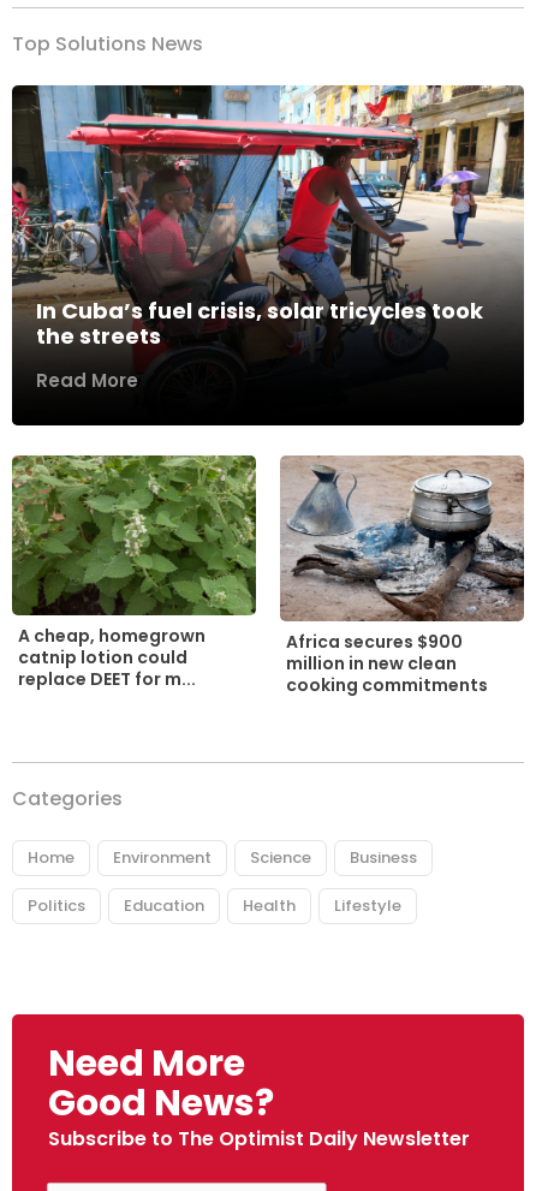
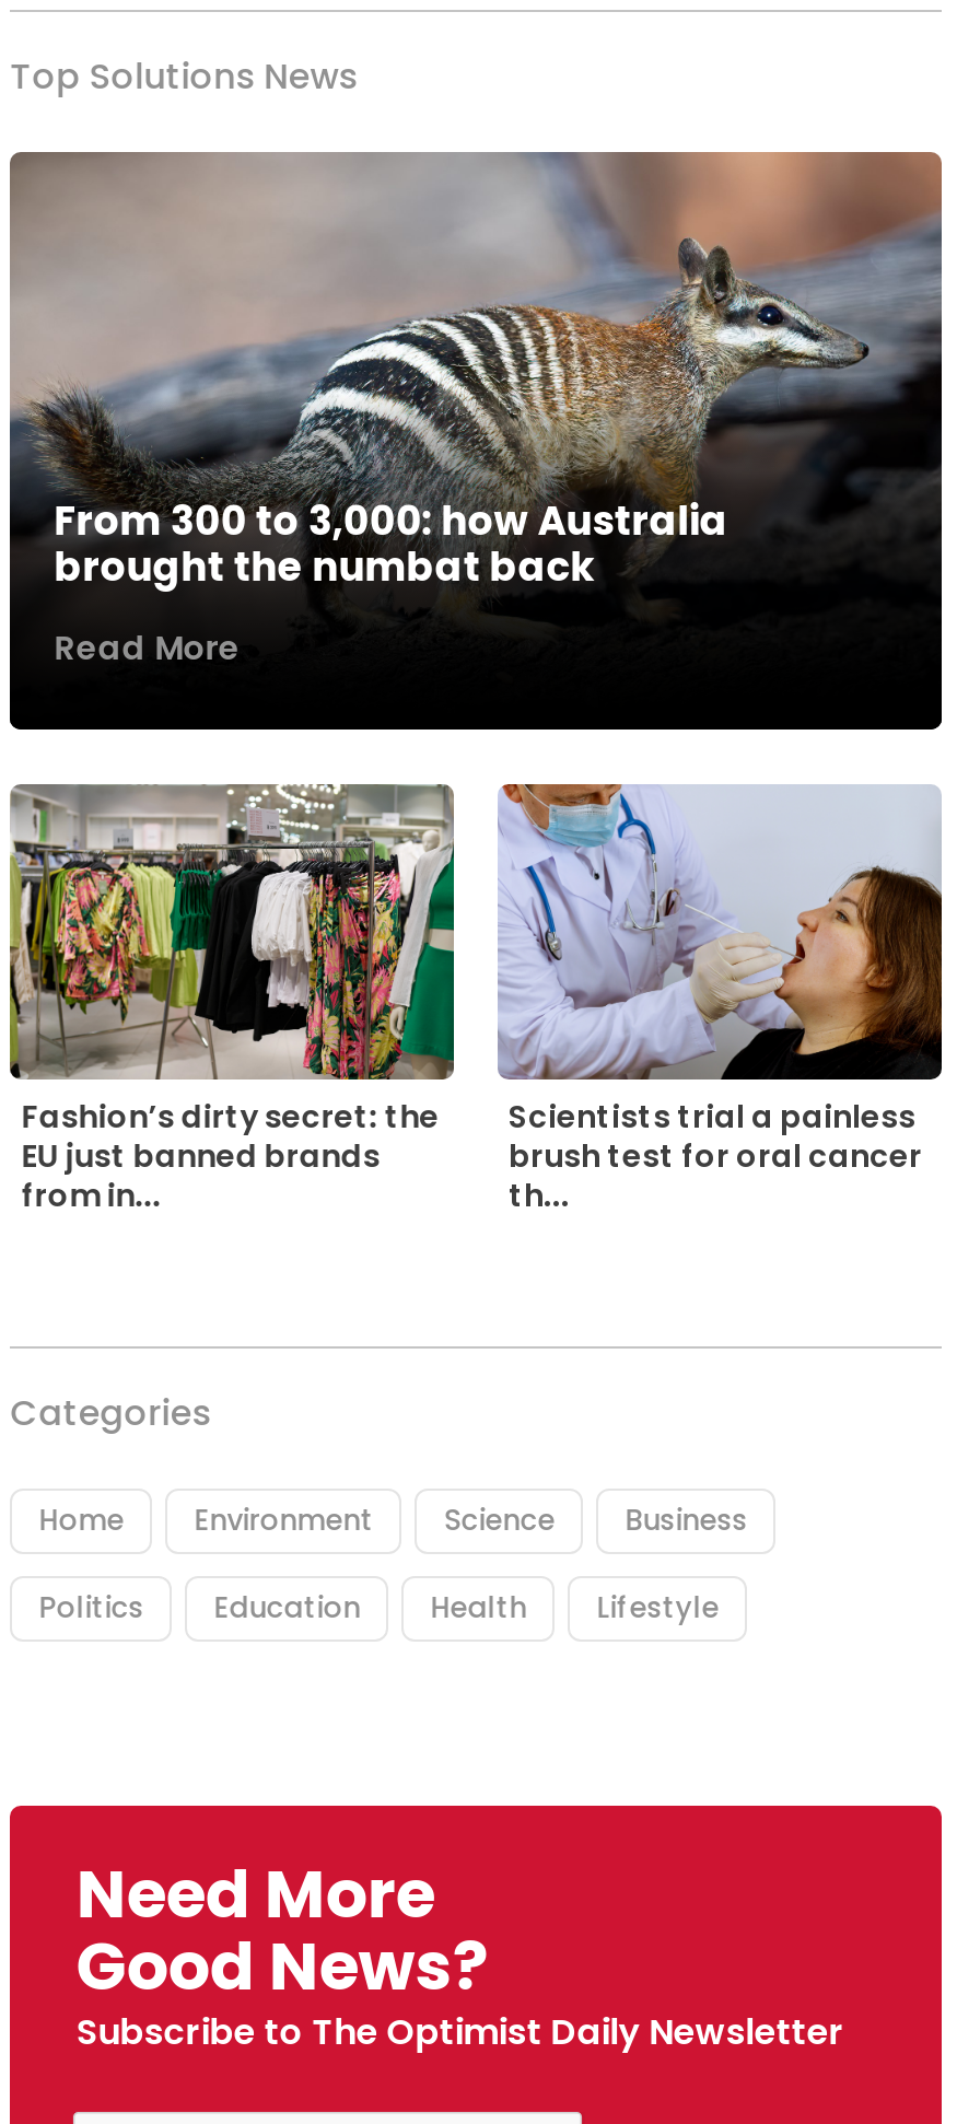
[11,84,524,351] [image] | In Cuba’s fuel crisis, solar tricycles took | the streets -> [10,150,944,593] [image] | From 300 to 3,000: how Australia | brought the numbat back
[12,455,257,691] [image] | A cheap, homegrown | catnip lotion could | replace DEET for m... -> [10,784,456,1217] [image] | Fashion’s dirty secret: the | EU just banned brands | from in...
[280,455,525,697] [image] | Africa secures $900 | million in new clean | cooking commitments -> [498,784,944,1217] [image] | Scientists trial a painless | brush test for oral cancer | th...

